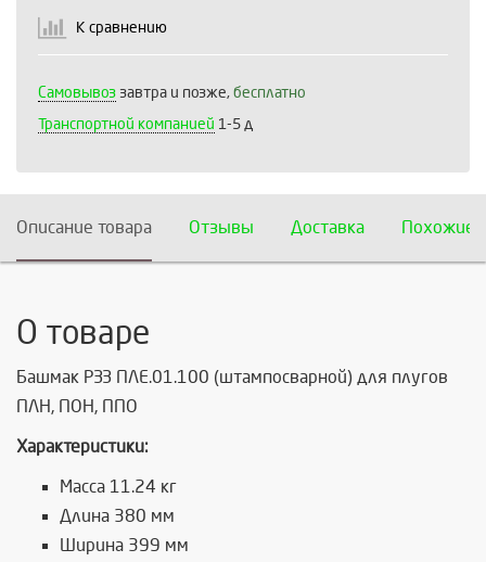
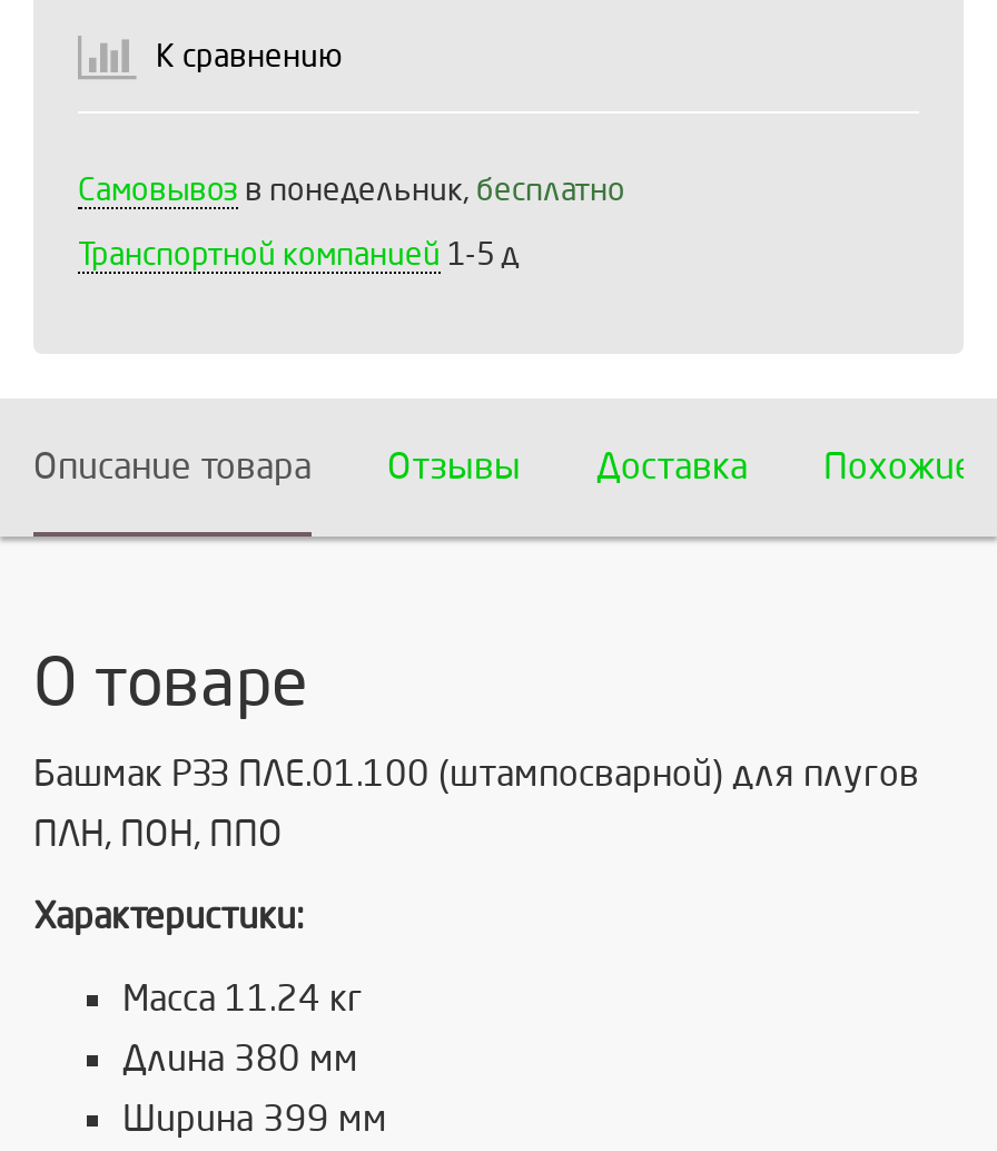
[38,85,306,101] Самовывоз завтра и позже, бесплатно -> [78,174,625,207] Самовывоз в понедельник, бесплатно

